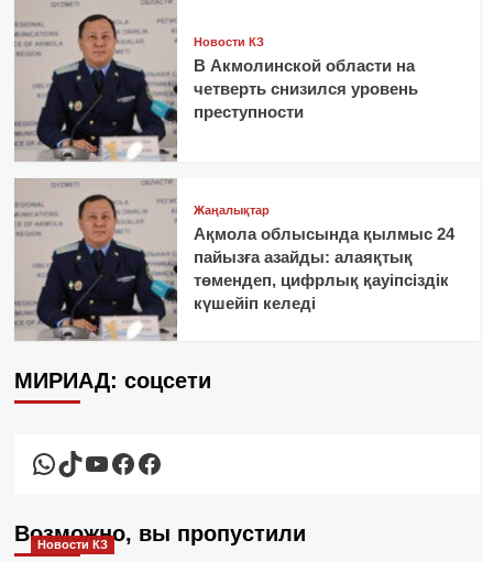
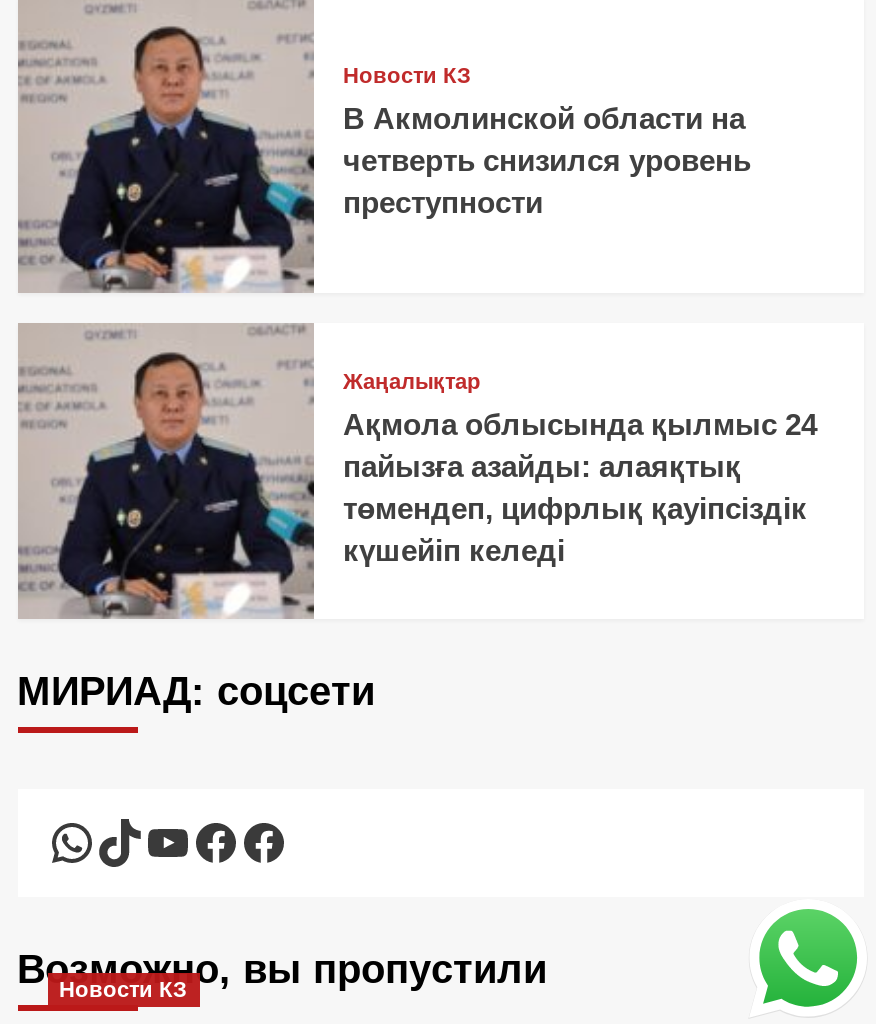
none -> [758,908,858,1008] [image]

